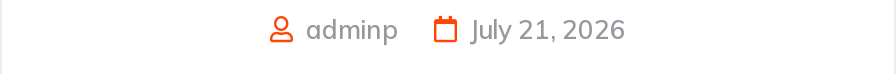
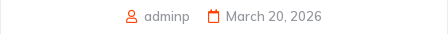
[470,13,626,45] July 21, 2026 -> [226,8,322,24] March 20, 2026

